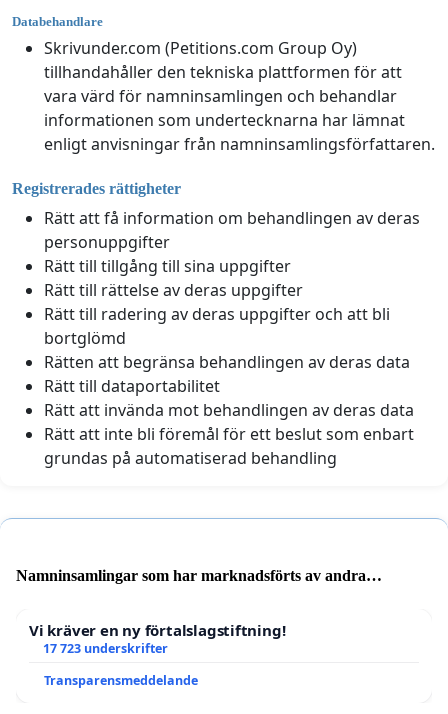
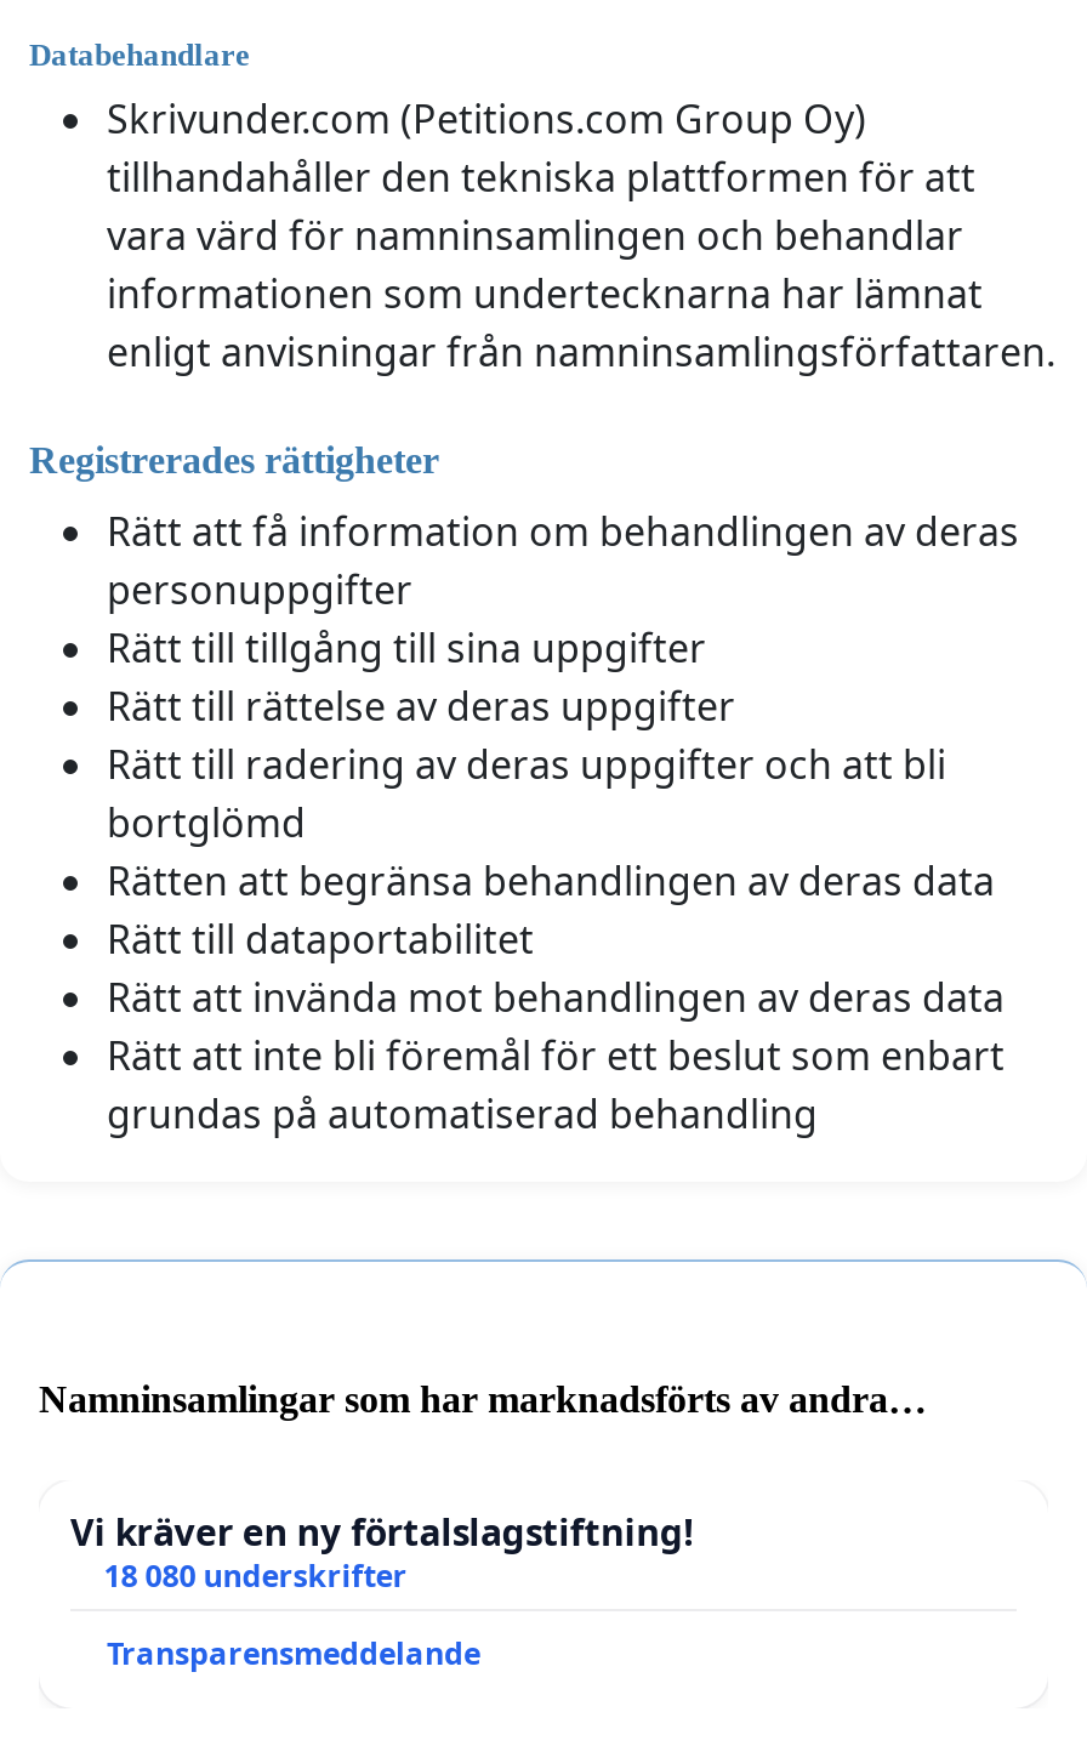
[43,640,168,657] 17 723 underskrifter -> [104,1556,407,1597] 18 080 underskrifter

